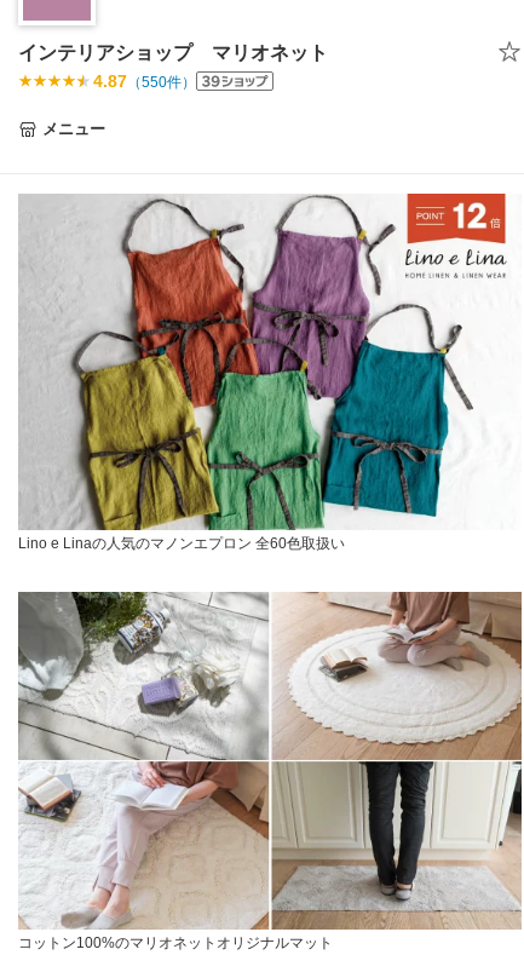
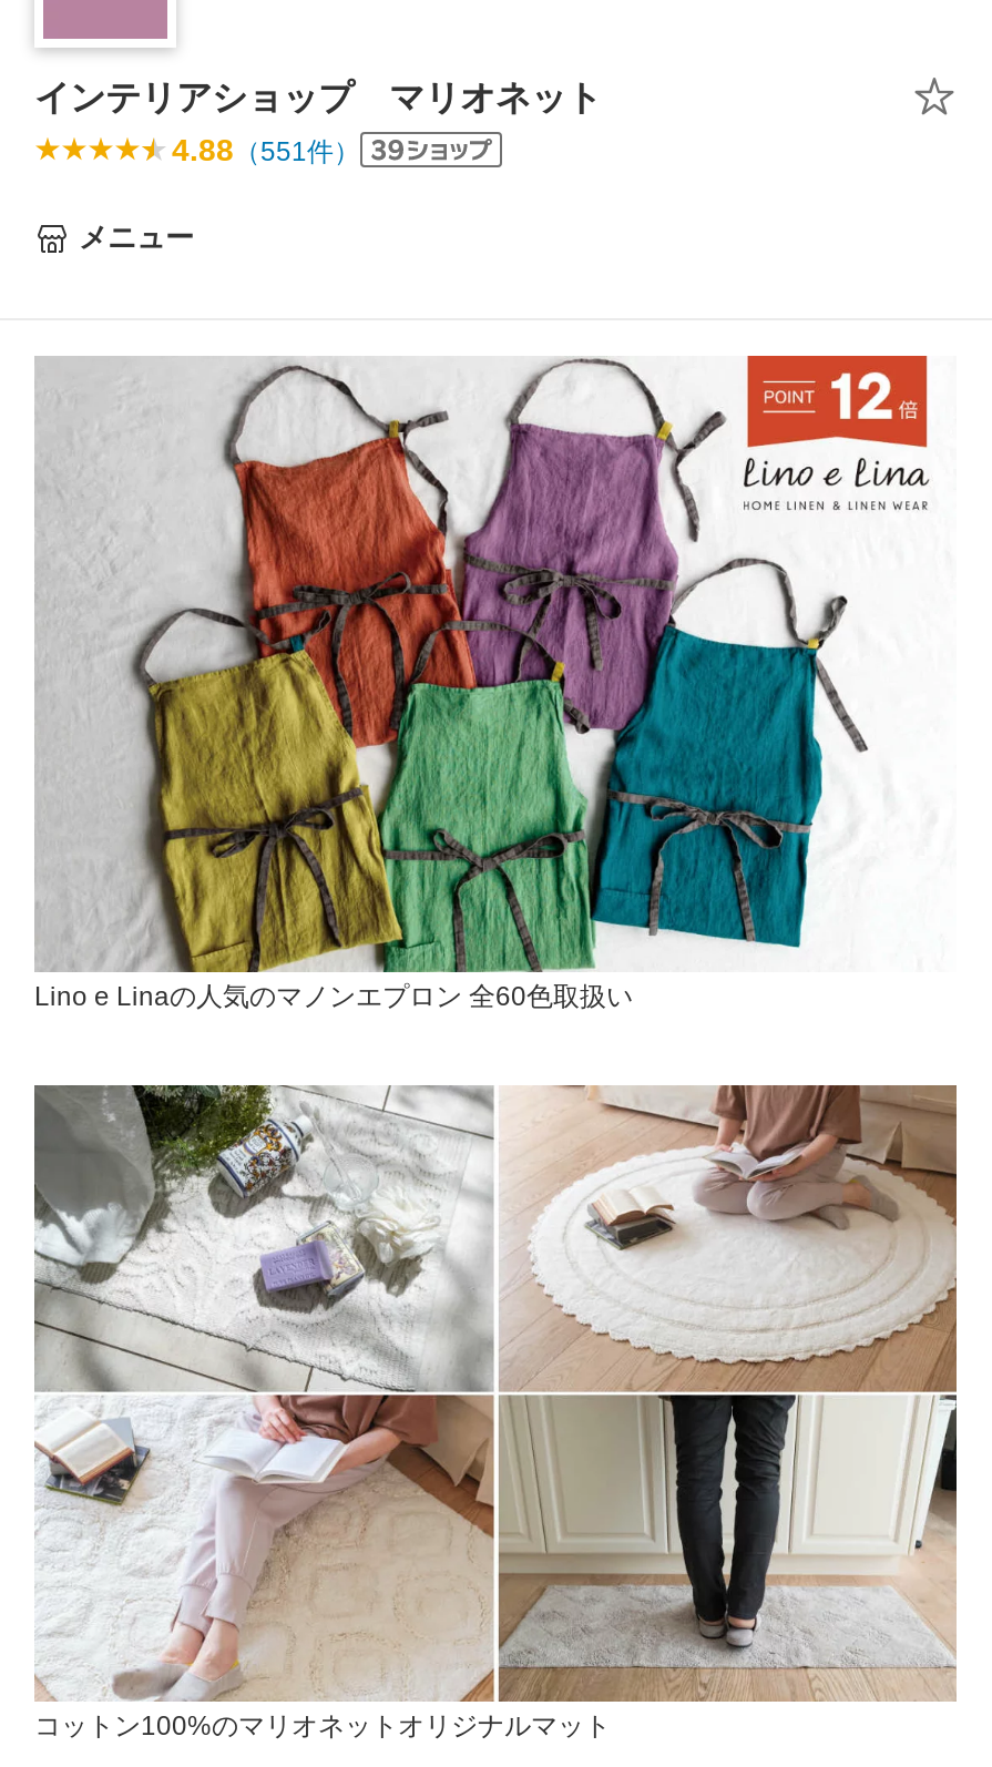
[93,72,196,91] 4.87（550件） -> [172,132,360,168] 4.88（551件）

